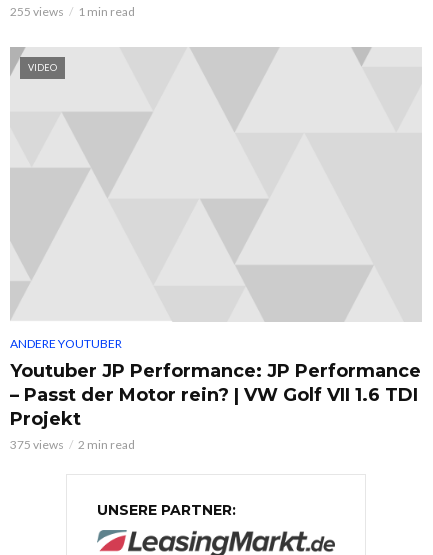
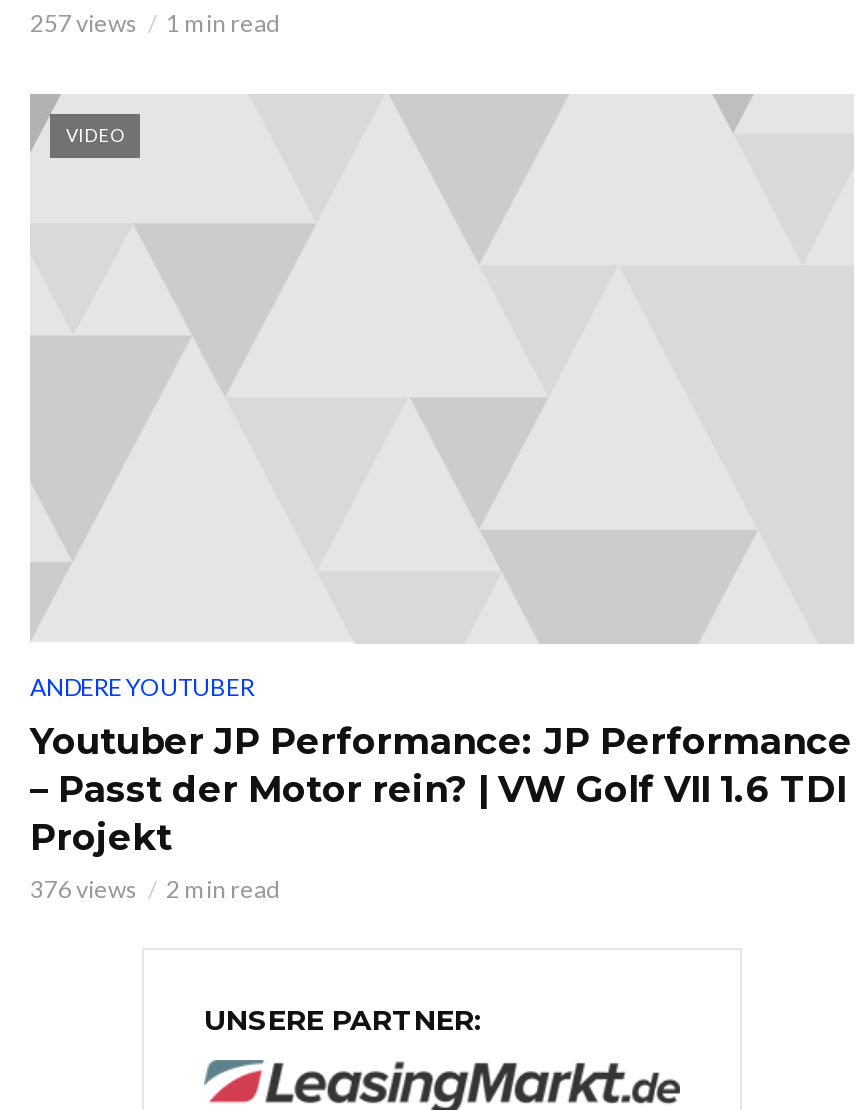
[10,4,135,19] 255 views 1 min read -> [30,8,280,38] 257 views 1 min read
[10,437,135,452] 375 views 2 min read -> [30,874,280,904] 376 views 2 min read

